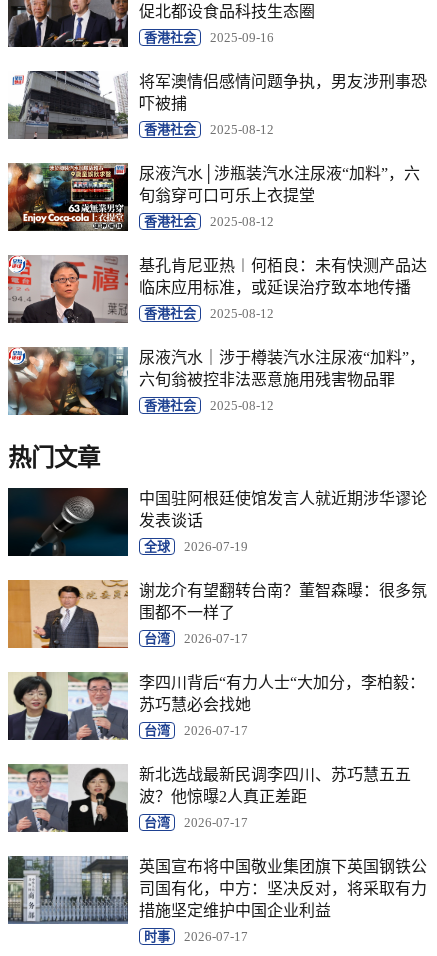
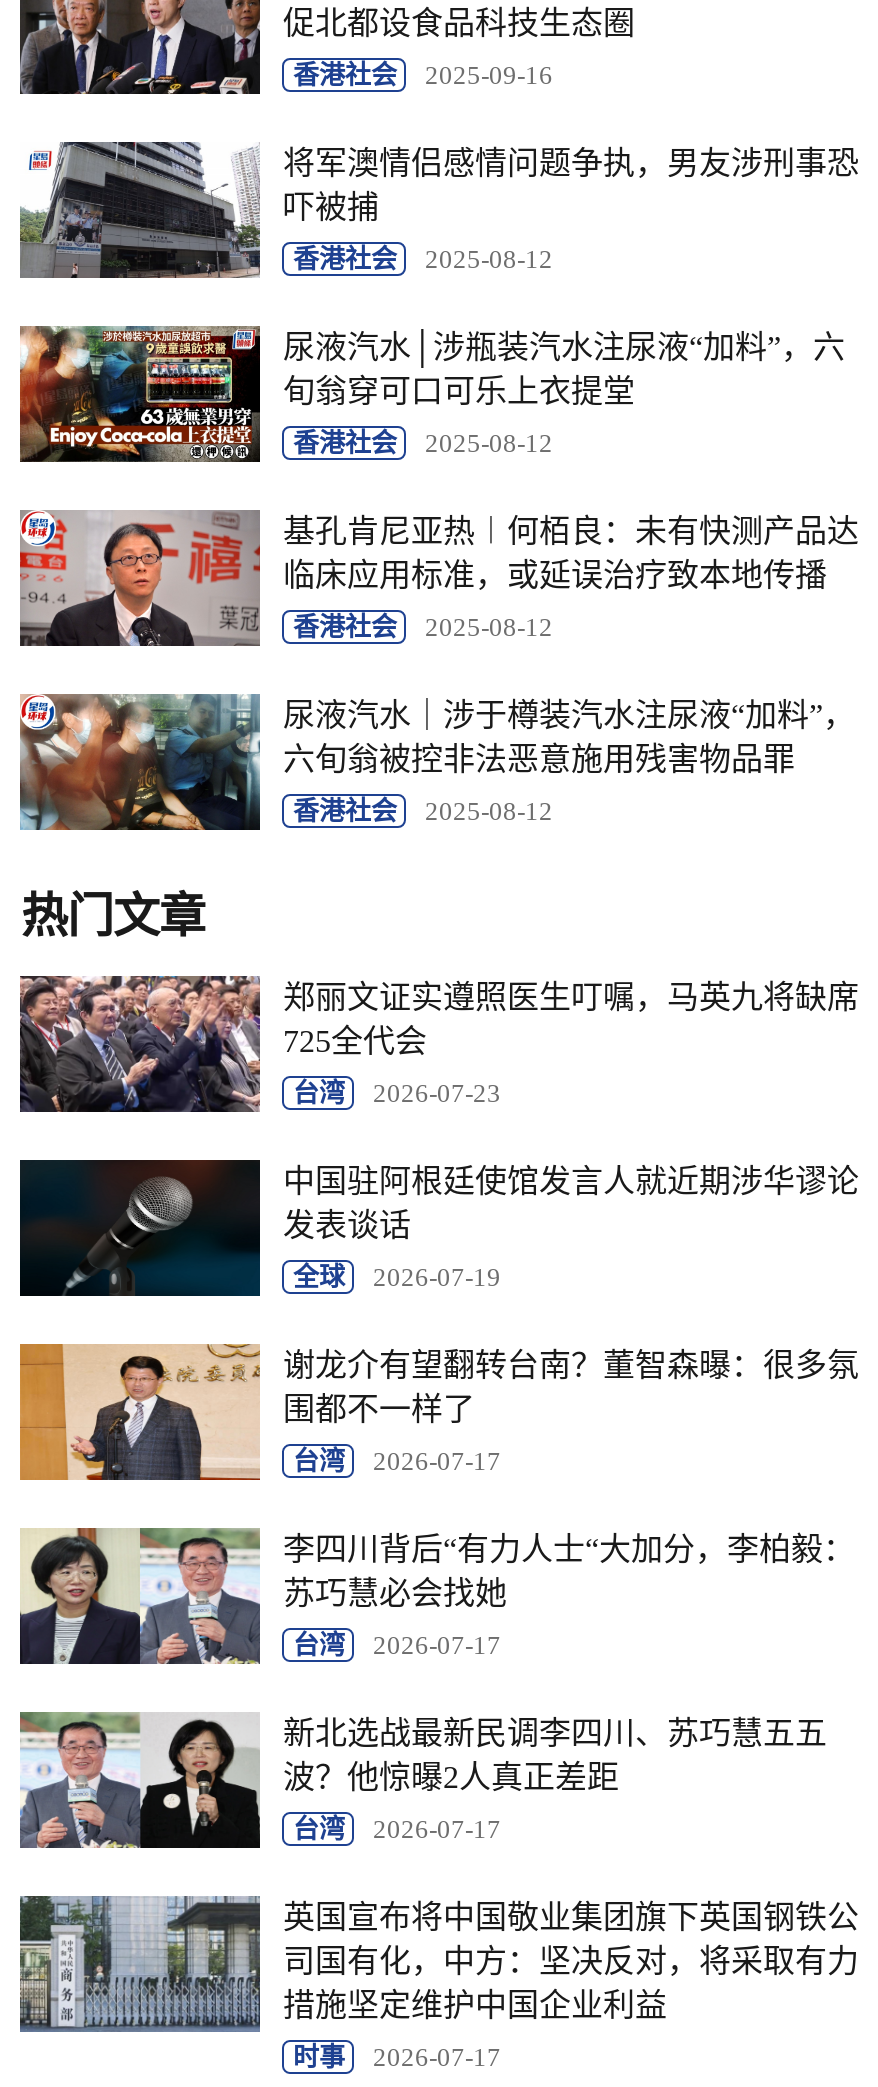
none -> [18,974,859,1114] [image] | 郑丽文证实遵照医生叮嘱，马英九将缺席 | 725全代会 | 台湾 | 2026-07-23

